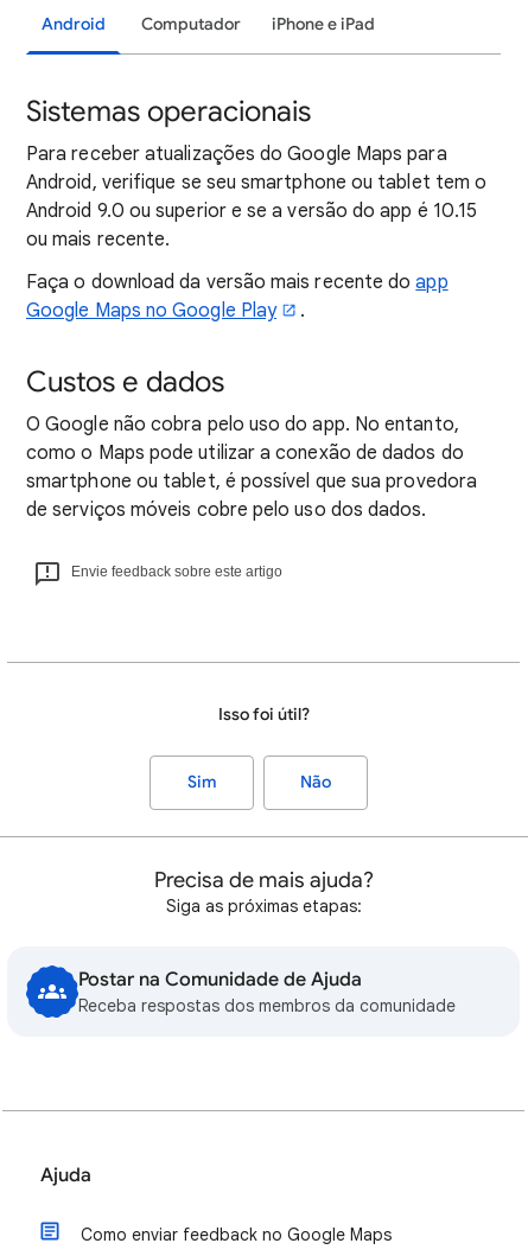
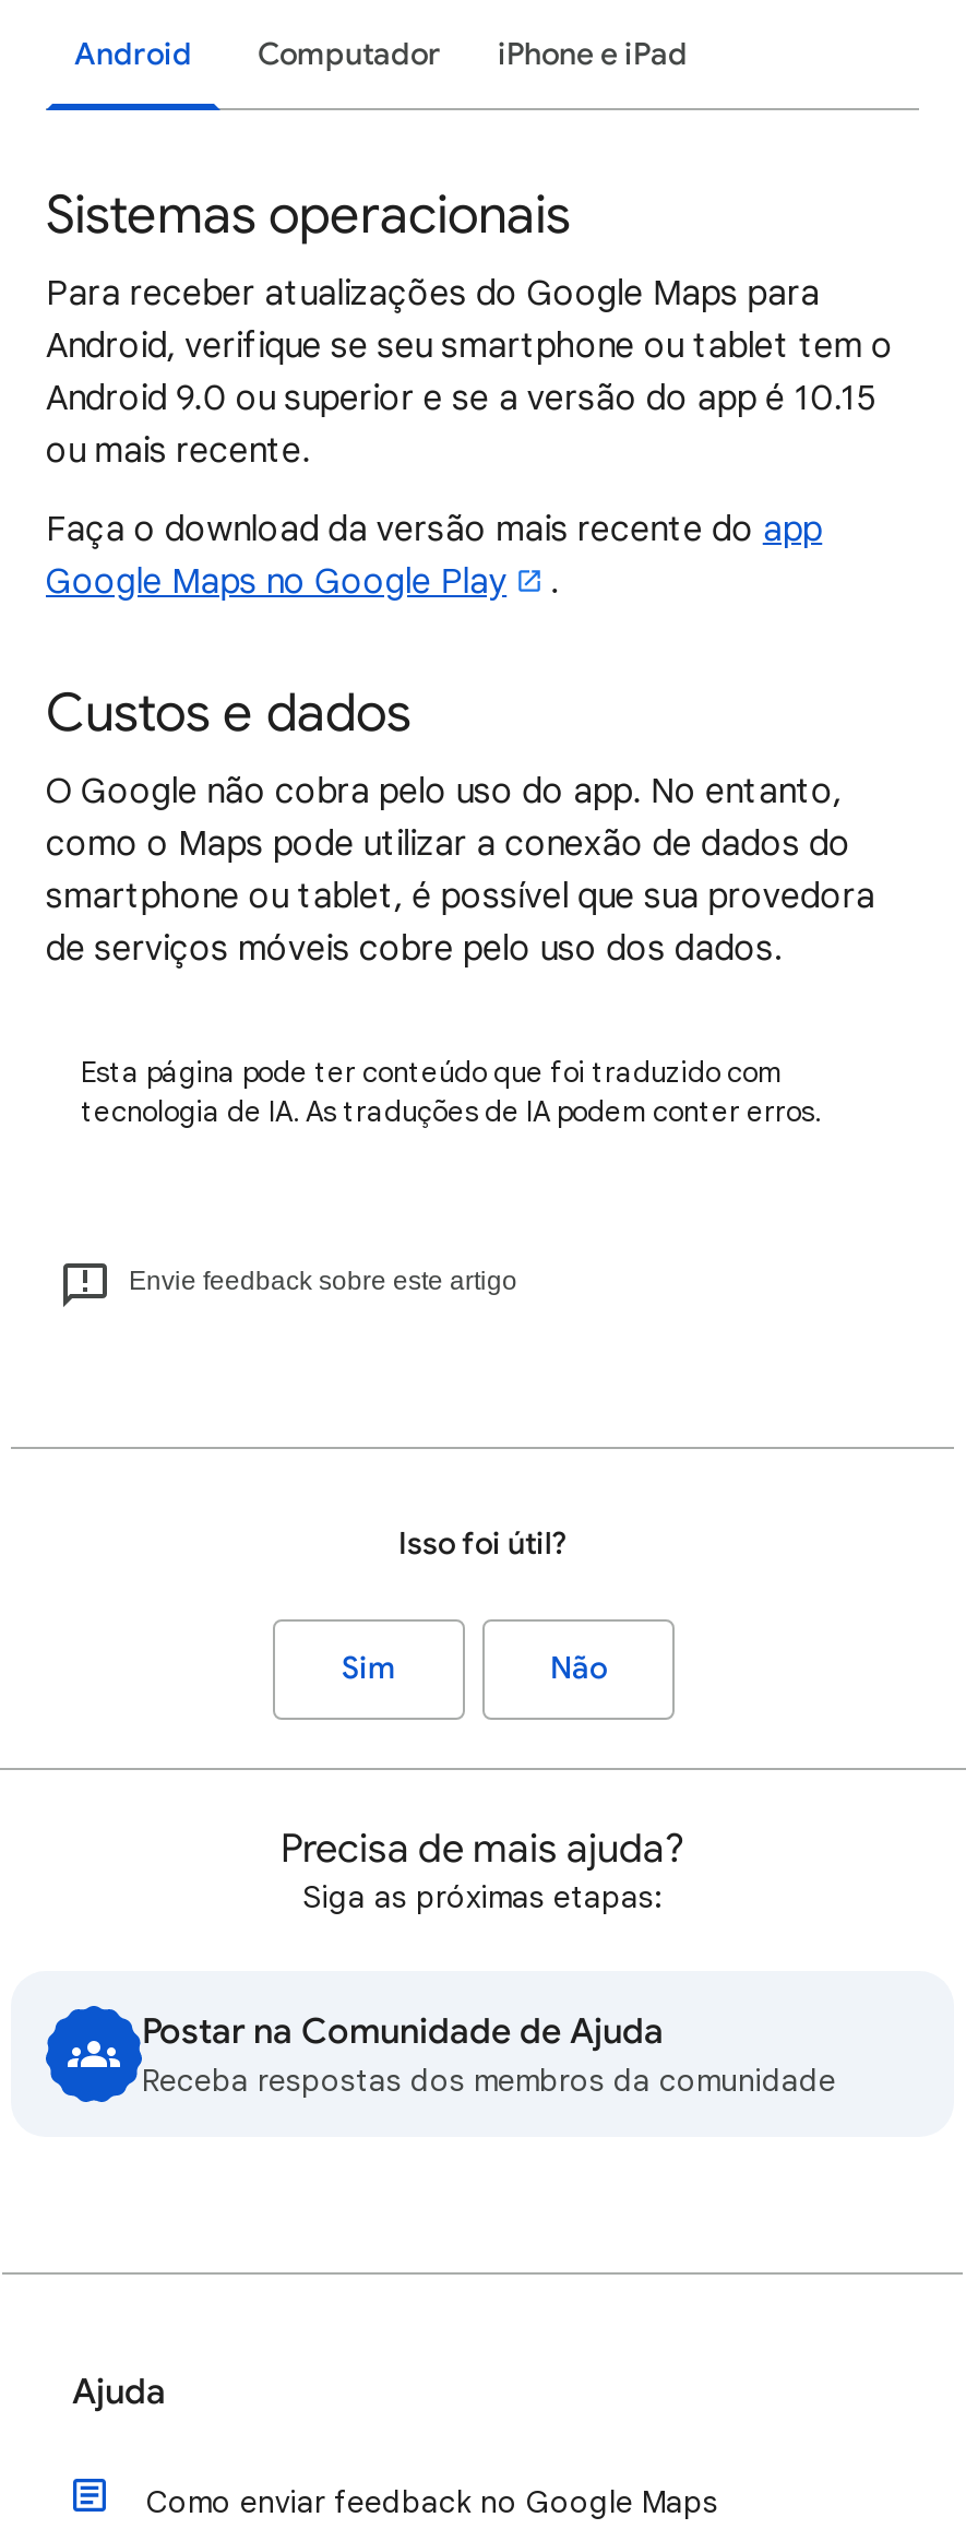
none -> [81,1054,821,1130] Esta página pode ter conteúdo que foi traduzido com | tecnologia de IA. As traduções de IA podem conter erros.

